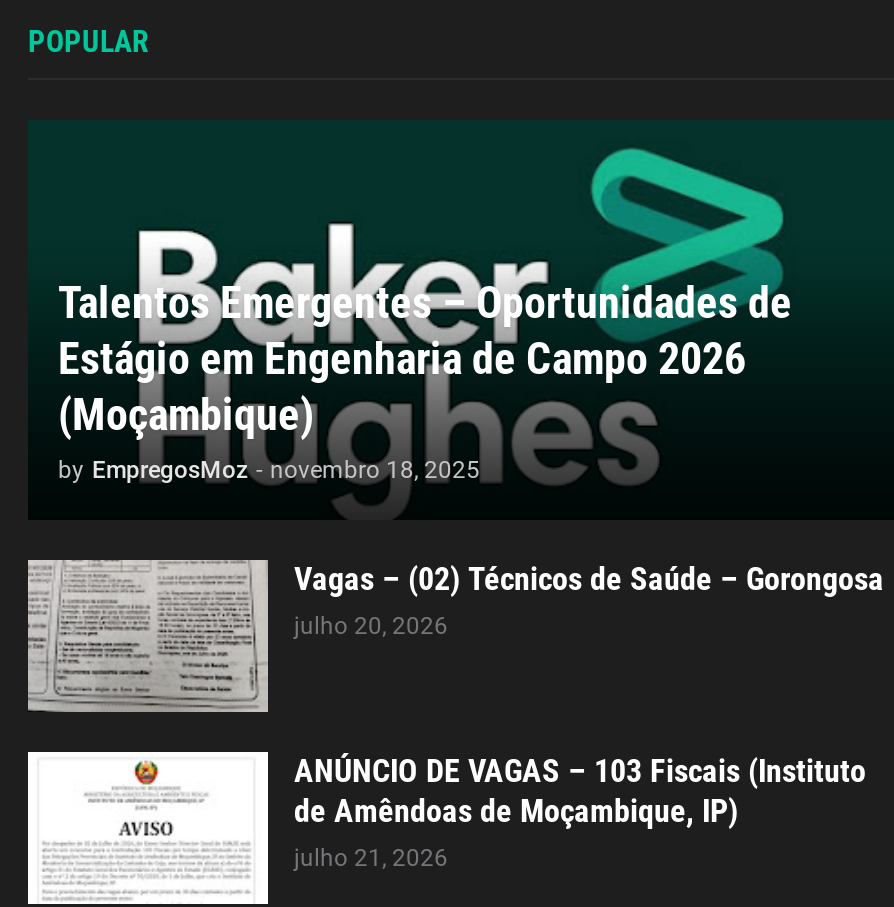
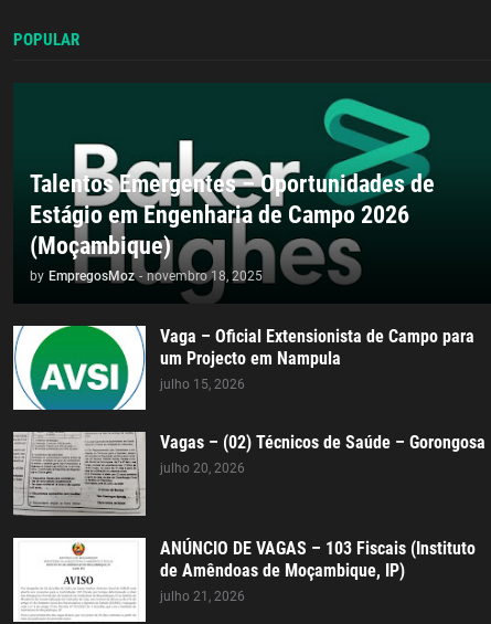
none -> [13,326,474,411] [image] | Vaga – Oficial Extensionista de Campo para | um Projecto em Nampula | julho 15, 2026

